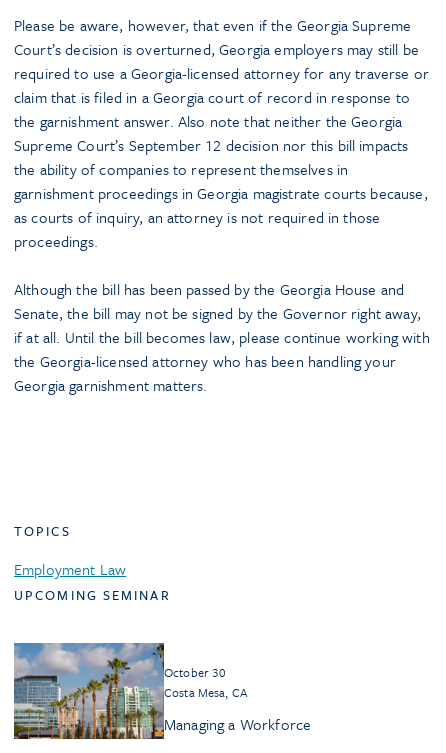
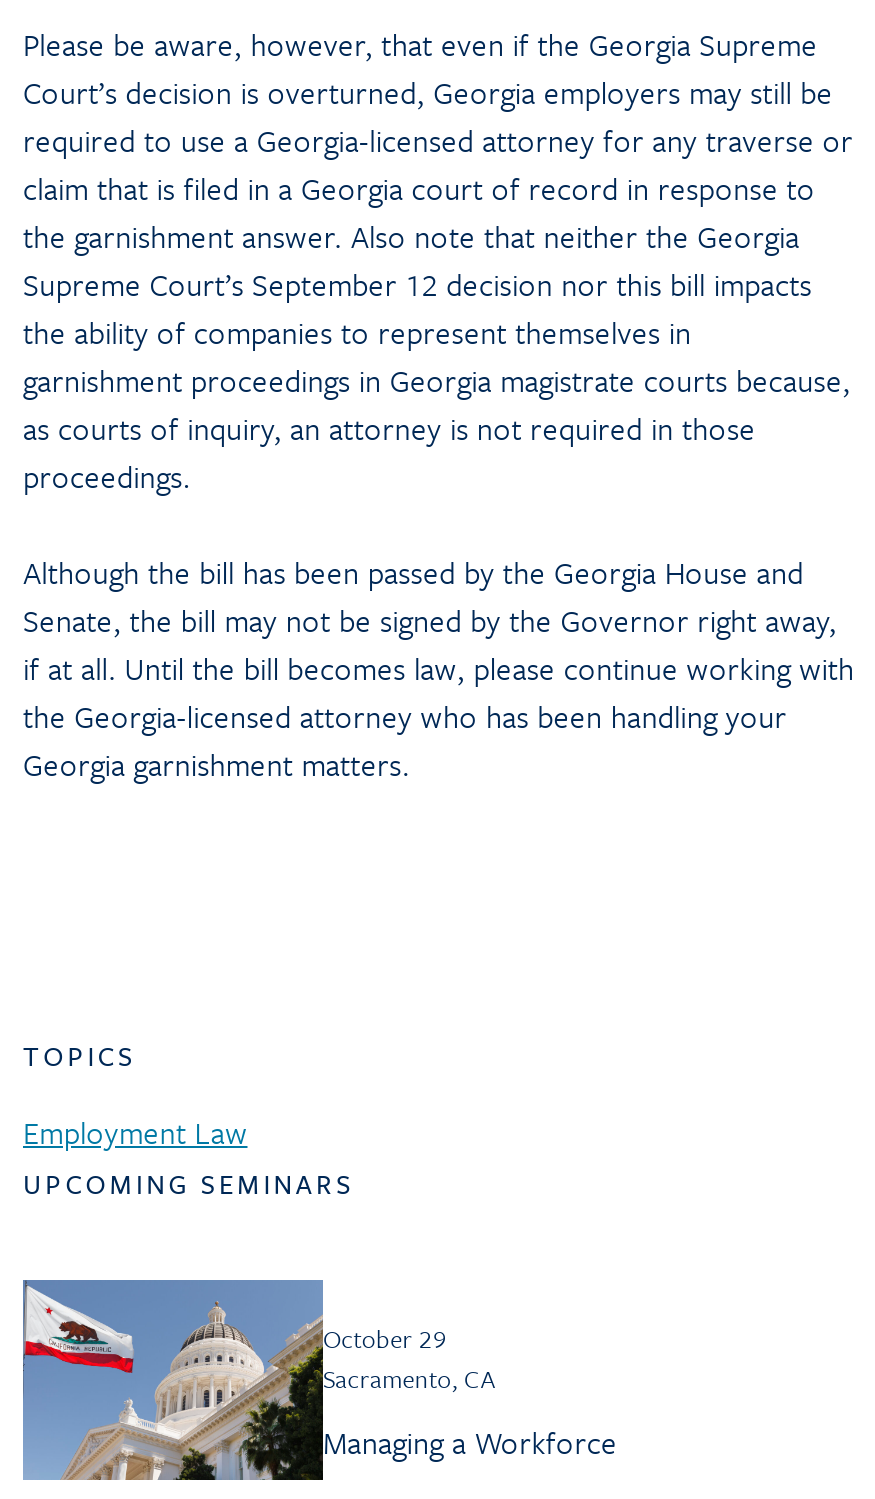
[14,584,171,604] UPCOMING SEMINAR -> [23,1163,354,1203] UPCOMING SEMINARS
[13,643,247,743] [image] | October 30 | Costa Mesa, CA -> [21,1280,495,1482] [image] | October 29 | Sacramento, CA

